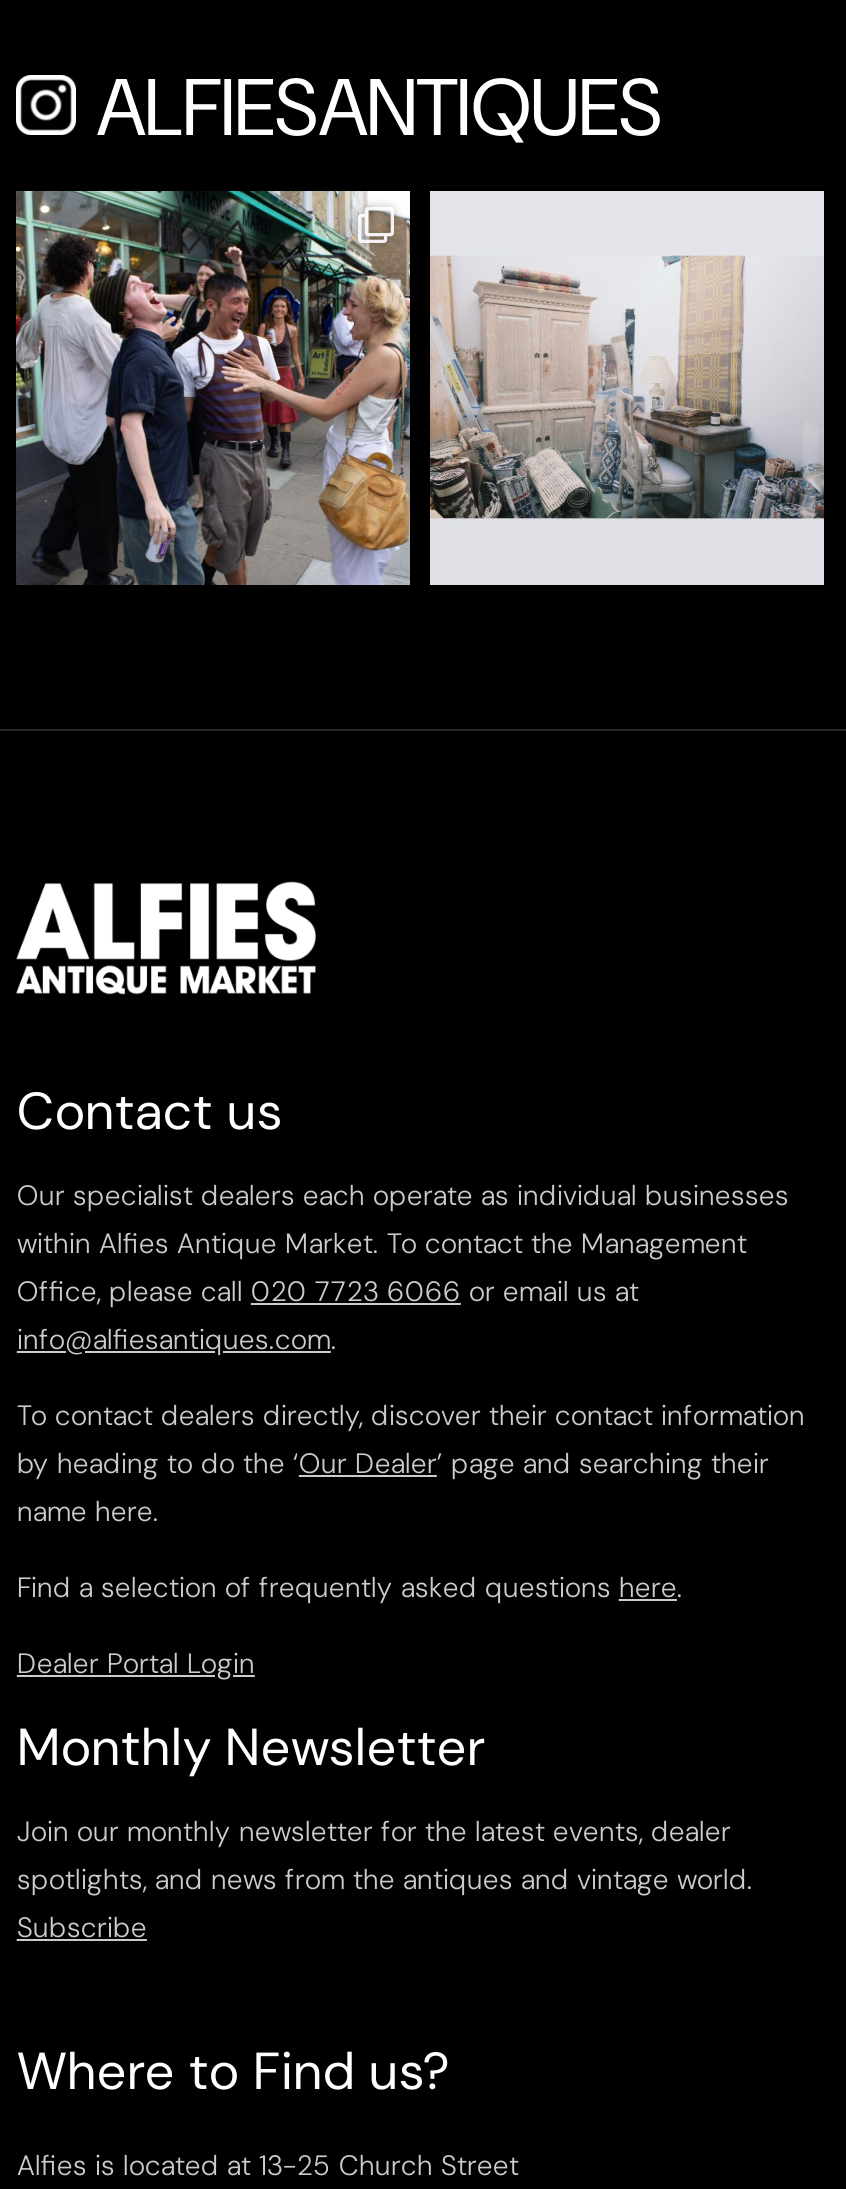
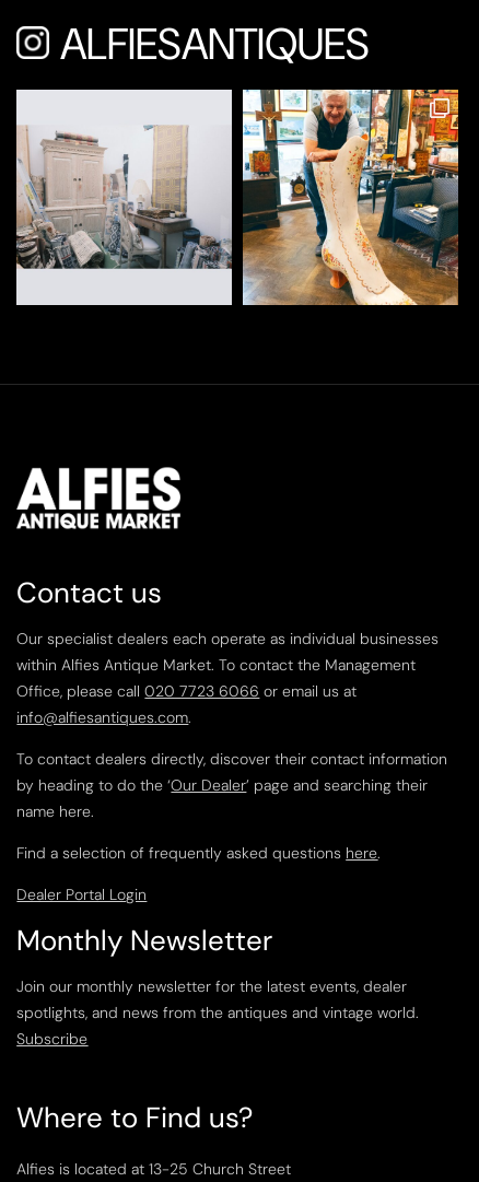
[14,189,412,587] [image] -> [15,89,233,306] [image]
[428,189,826,587] [image] -> [243,89,459,306] [image]

